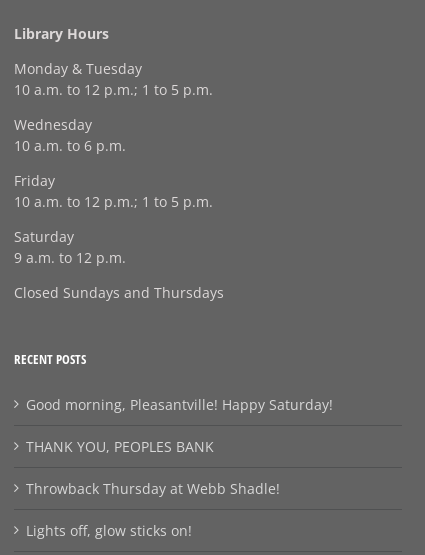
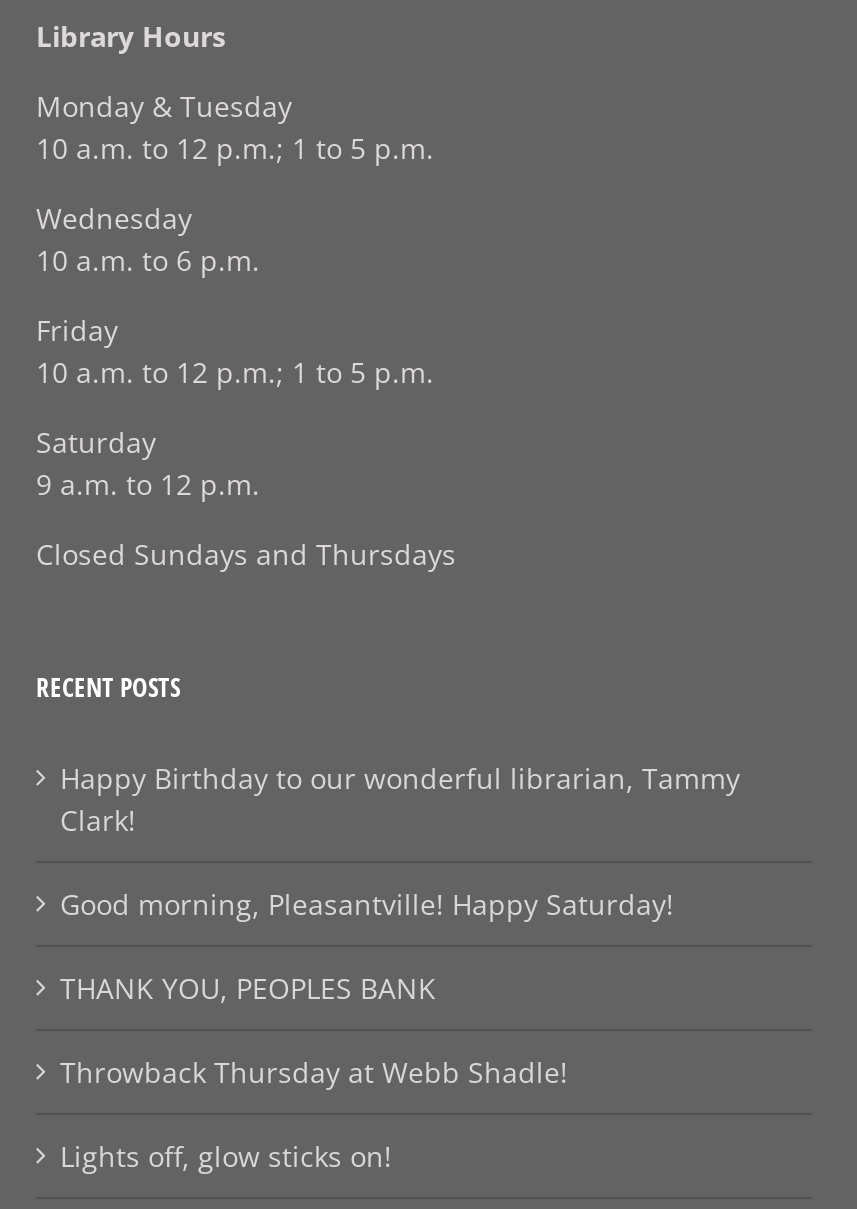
none -> [60,759,740,839] Happy Birthday to our wonderful librarian, Tammy | Clark!

